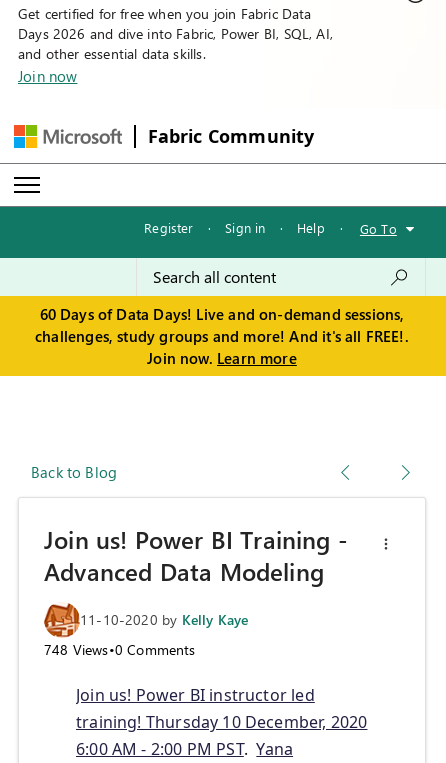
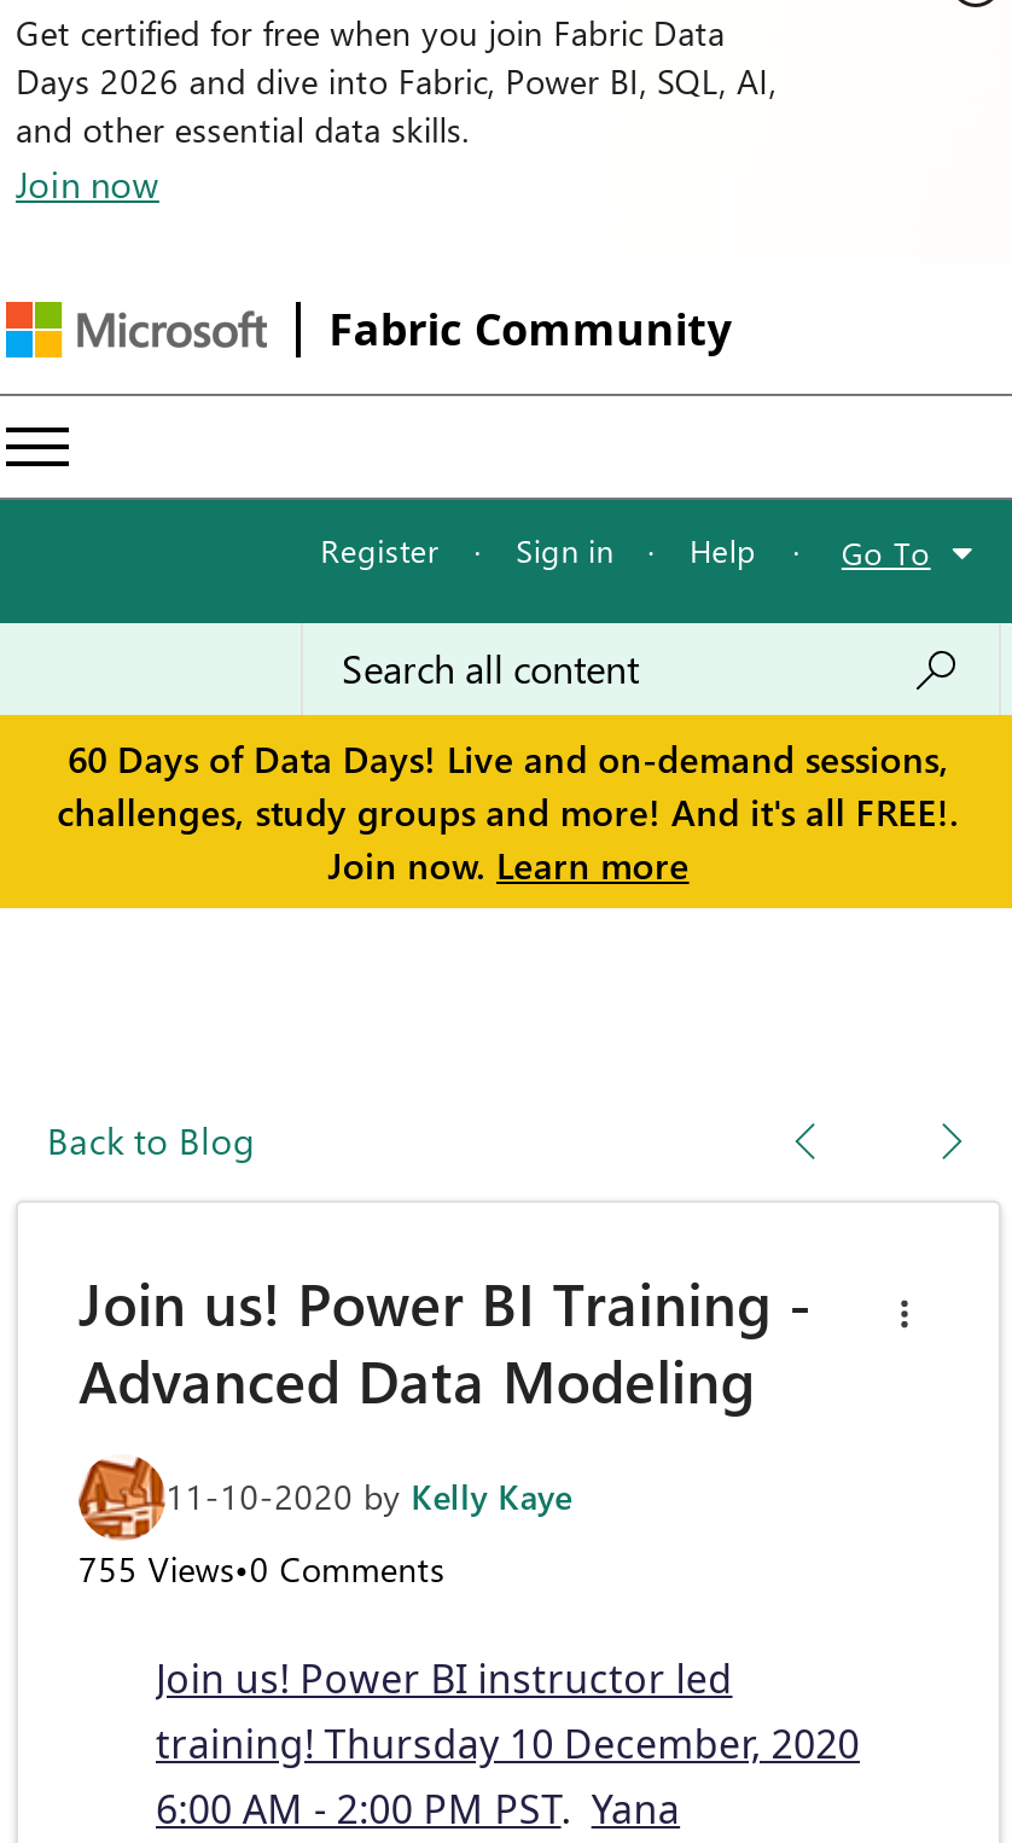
[44,640,196,659] 748 Views•0 Comments -> [78,1547,445,1593] 755 Views•0 Comments

